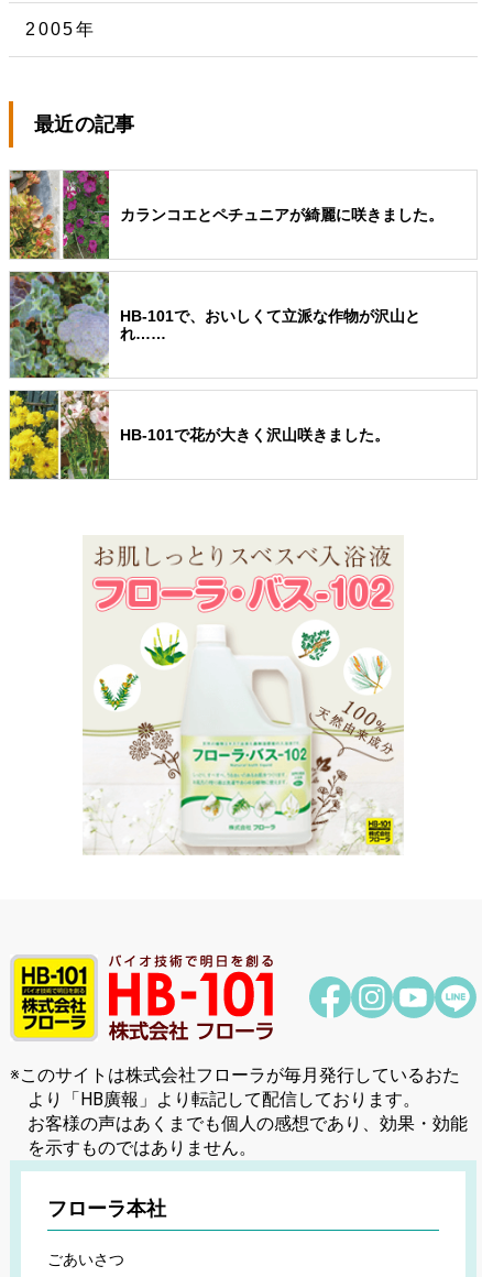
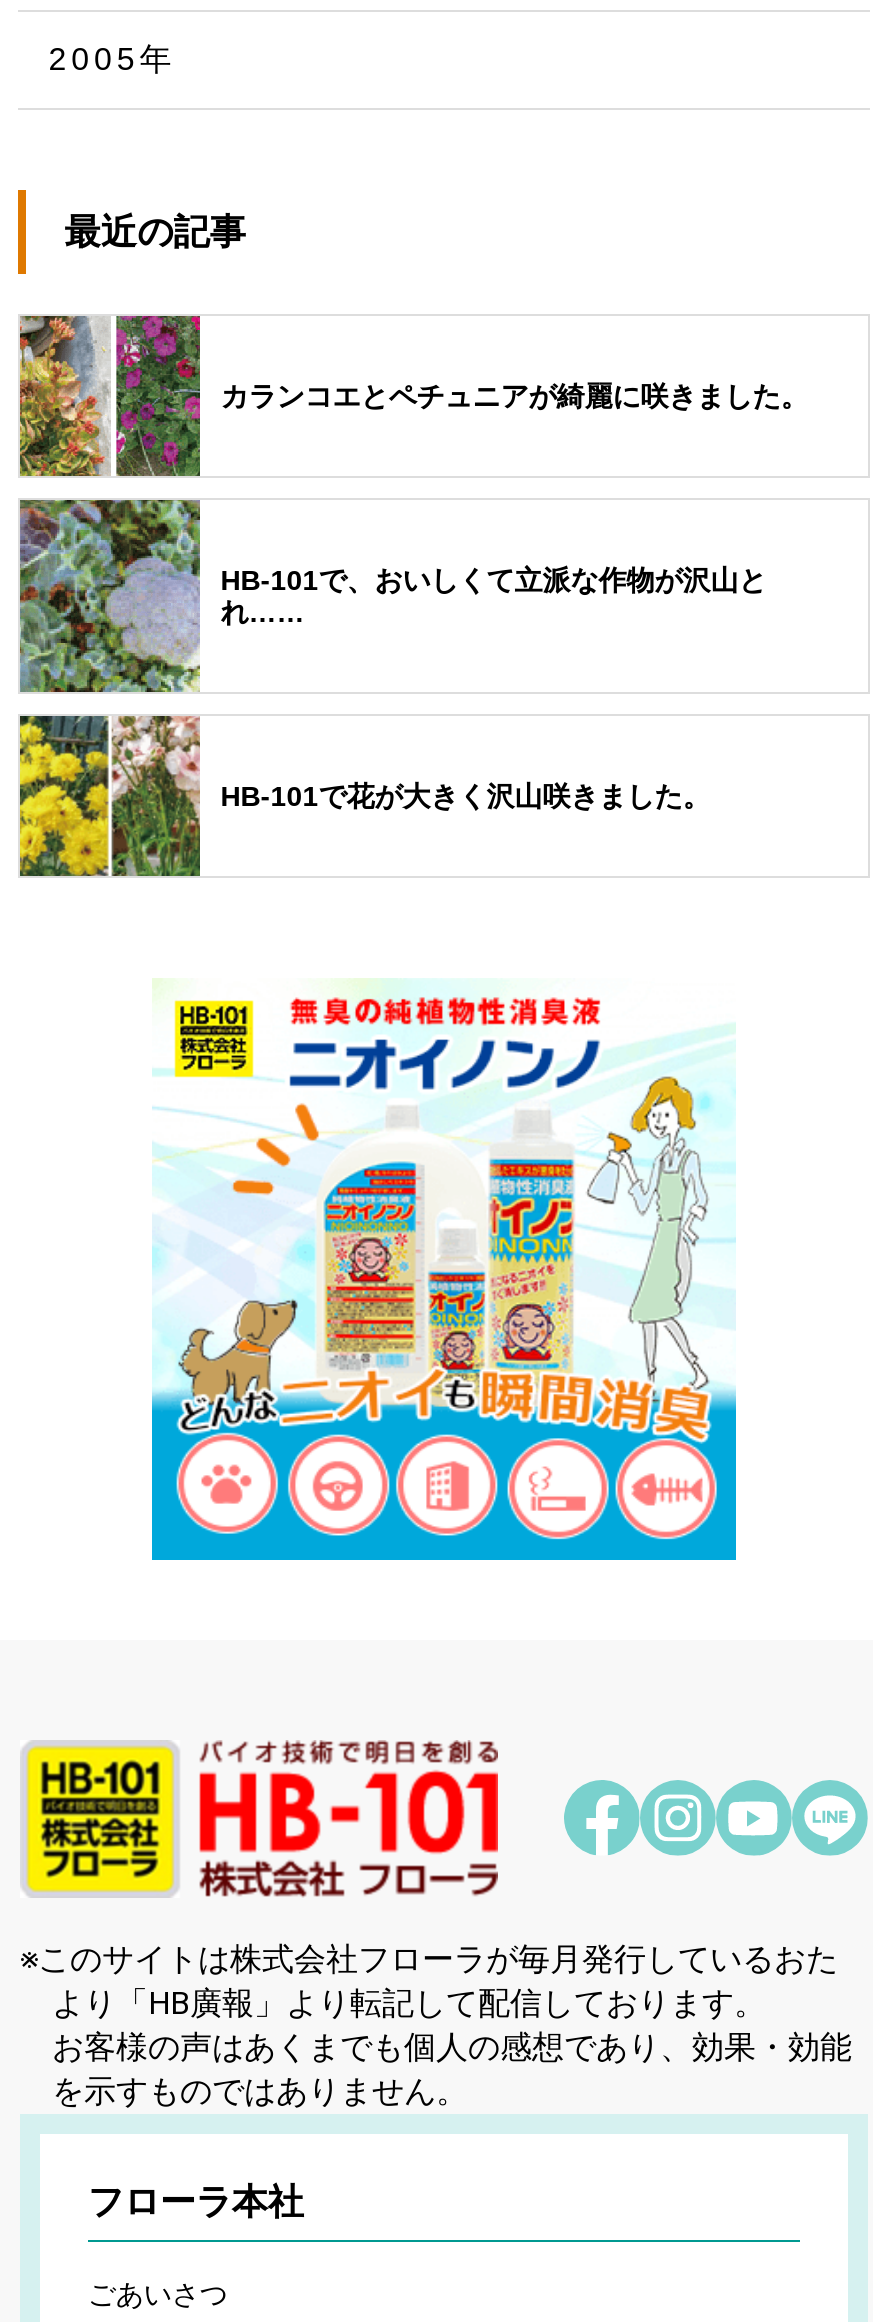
[83,543,404,855] [image] -> [150,996,738,1562] [image]

